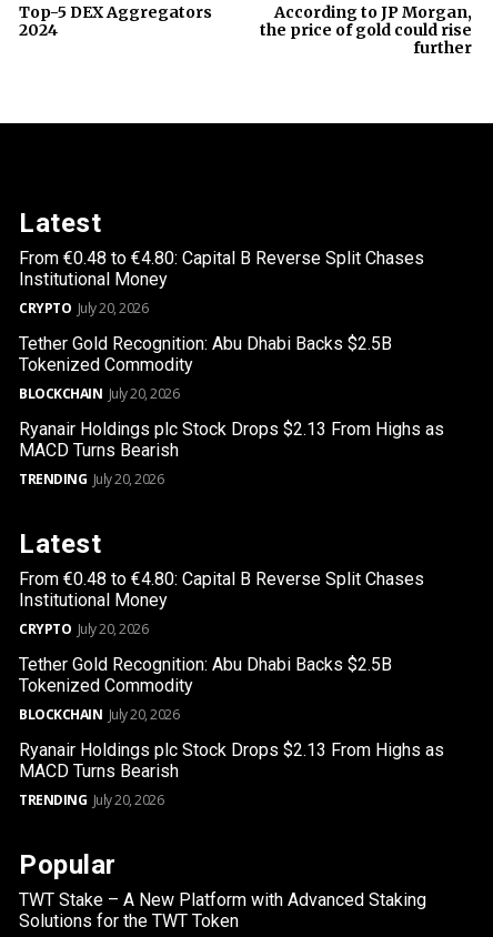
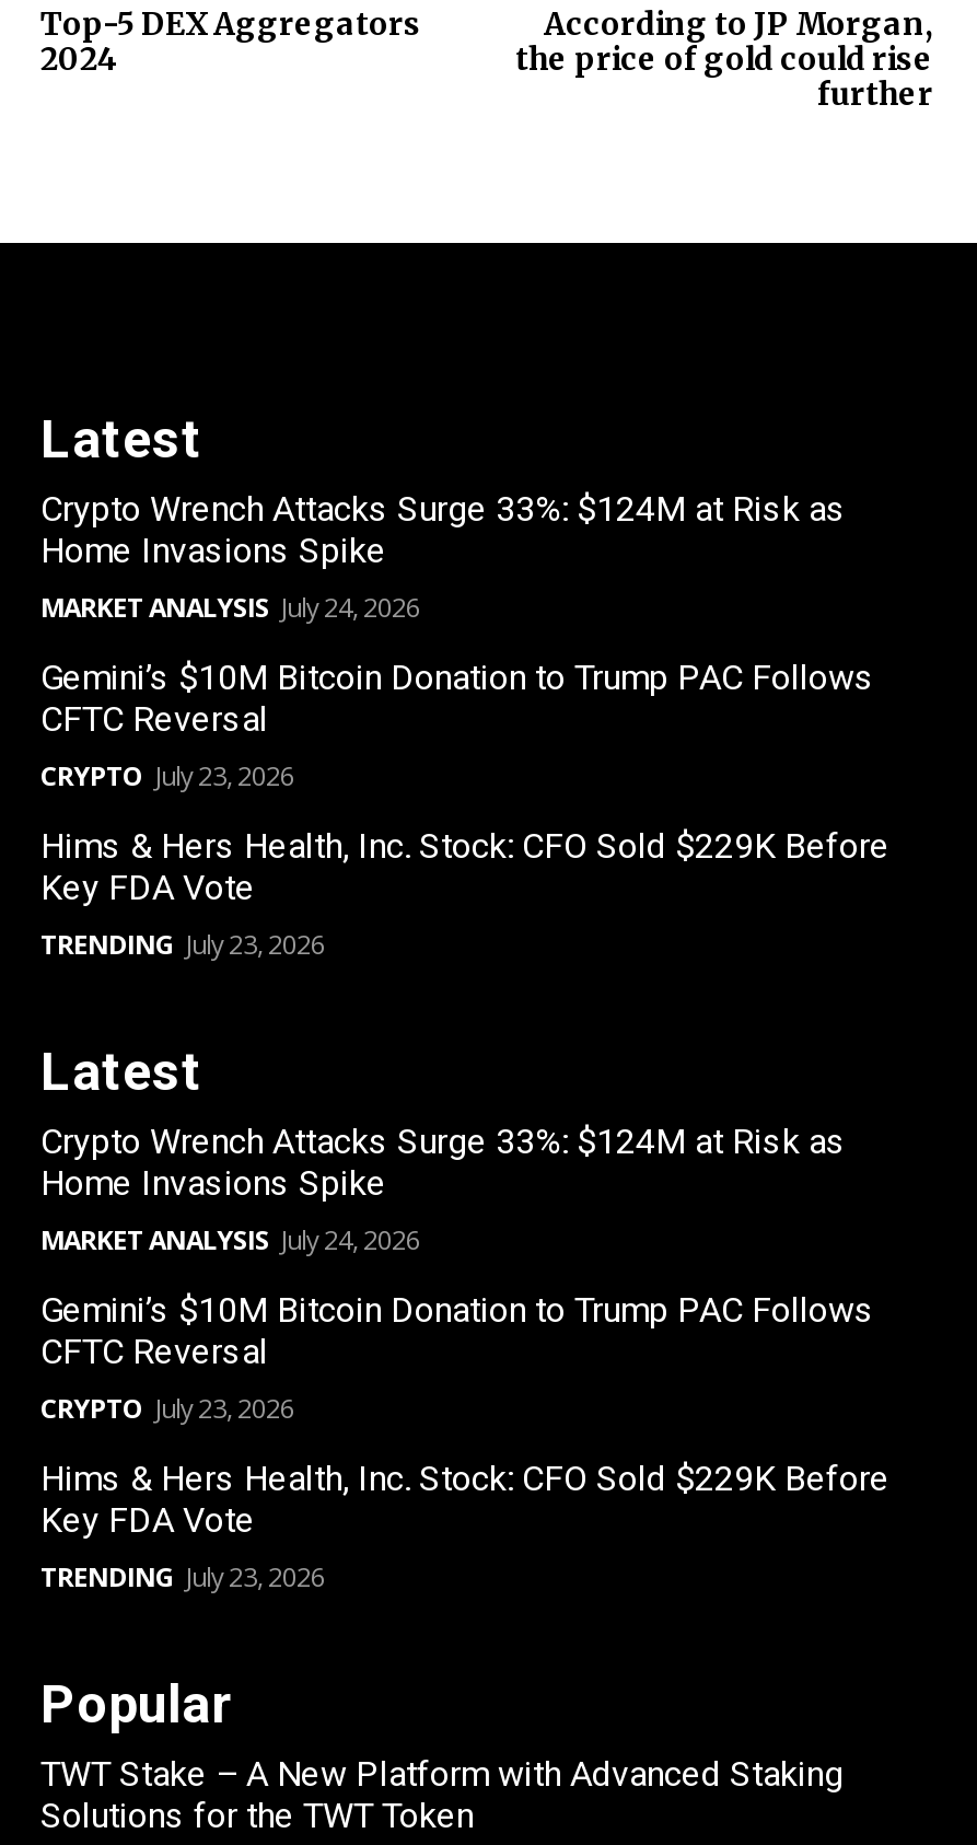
[19,247,424,317] From €0.48 to €4.80: Capital B Reverse Split Chases | Institutional Money | CRYPTO July 20, 2026 -> [40,488,846,626] Crypto Wrench Attacks Surge 33%: $124M at Risk as | Home Invasions Spike | MARKET ANALYSIS July 24, 2026
[19,333,392,403] Tether Gold Recognition: Abu Dhabi Backs $2.5B | Tokenized Commodity | BLOCKCHAIN July 20, 2026 -> [40,656,874,794] Gemini’s $10M Bitcoin Donation to Trump PAC Follows | CFTC Reversal | CRYPTO July 23, 2026
[19,418,444,488] Ryanair Holdings plc Stock Drops $2.13 From Highs as | MACD Turns Bearish | TRENDING July 20, 2026 -> [40,825,889,963] Hims & Hers Health, Inc. Stock: CFO Sold $229K Before | Key FDA Vote | TRENDING July 23, 2026
[19,568,424,638] From €0.48 to €4.80: Capital B Reverse Split Chases | Institutional Money | CRYPTO July 20, 2026 -> [40,1120,846,1258] Crypto Wrench Attacks Surge 33%: $124M at Risk as | Home Invasions Spike | MARKET ANALYSIS July 24, 2026
[19,654,392,724] Tether Gold Recognition: Abu Dhabi Backs $2.5B | Tokenized Commodity | BLOCKCHAIN July 20, 2026 -> [40,1289,874,1427] Gemini’s $10M Bitcoin Donation to Trump PAC Follows | CFTC Reversal | CRYPTO July 23, 2026
[19,739,444,809] Ryanair Holdings plc Stock Drops $2.13 From Highs as | MACD Turns Bearish | TRENDING July 20, 2026 -> [40,1457,889,1595] Hims & Hers Health, Inc. Stock: CFO Sold $229K Before | Key FDA Vote | TRENDING July 23, 2026

